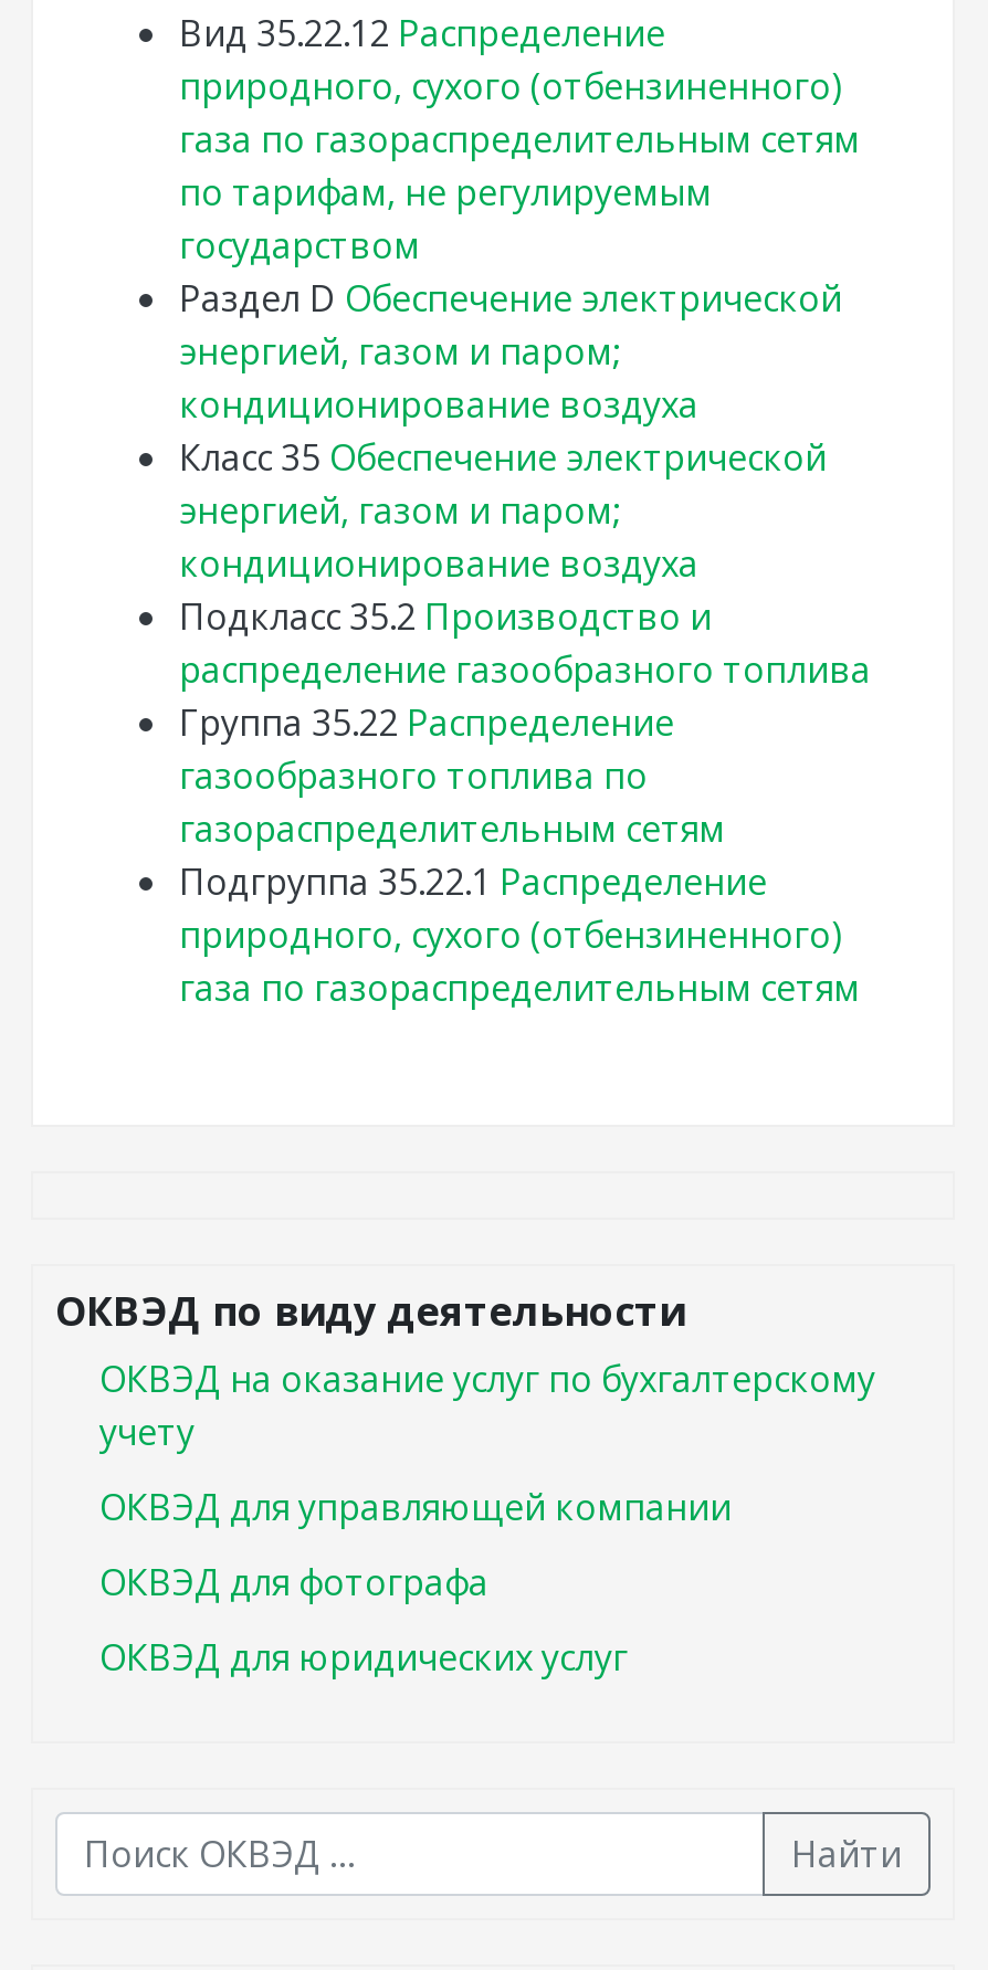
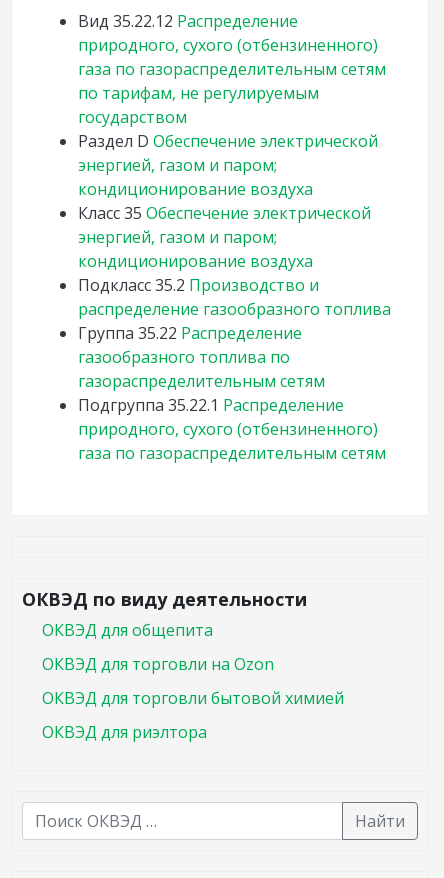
[99,1355,875,1456] ОКВЭД на оказание услуг по бухгалтерскому | учету -> [42,619,213,641] ОКВЭД для общепита
[99,1483,732,1531] ОКВЭД для управляющей компании -> [42,653,274,675] ОКВЭД для торговли на Ozon
[99,1558,488,1606] ОКВЭД для фотографа -> [42,687,344,709] ОКВЭД для торговли бытовой химией
[99,1633,628,1682] ОКВЭД для юридических услуг -> [42,721,207,743] ОКВЭД для риэлтора

